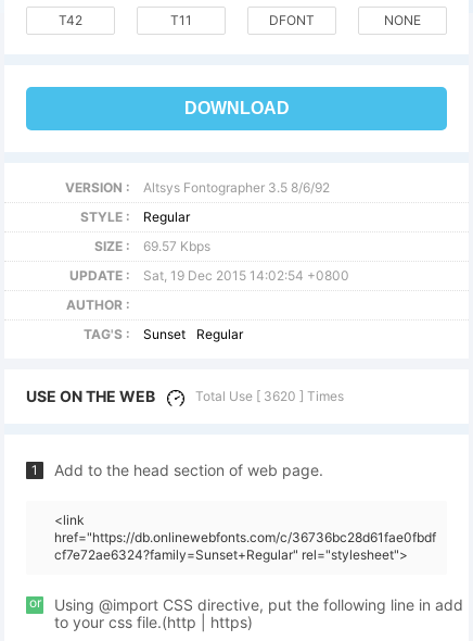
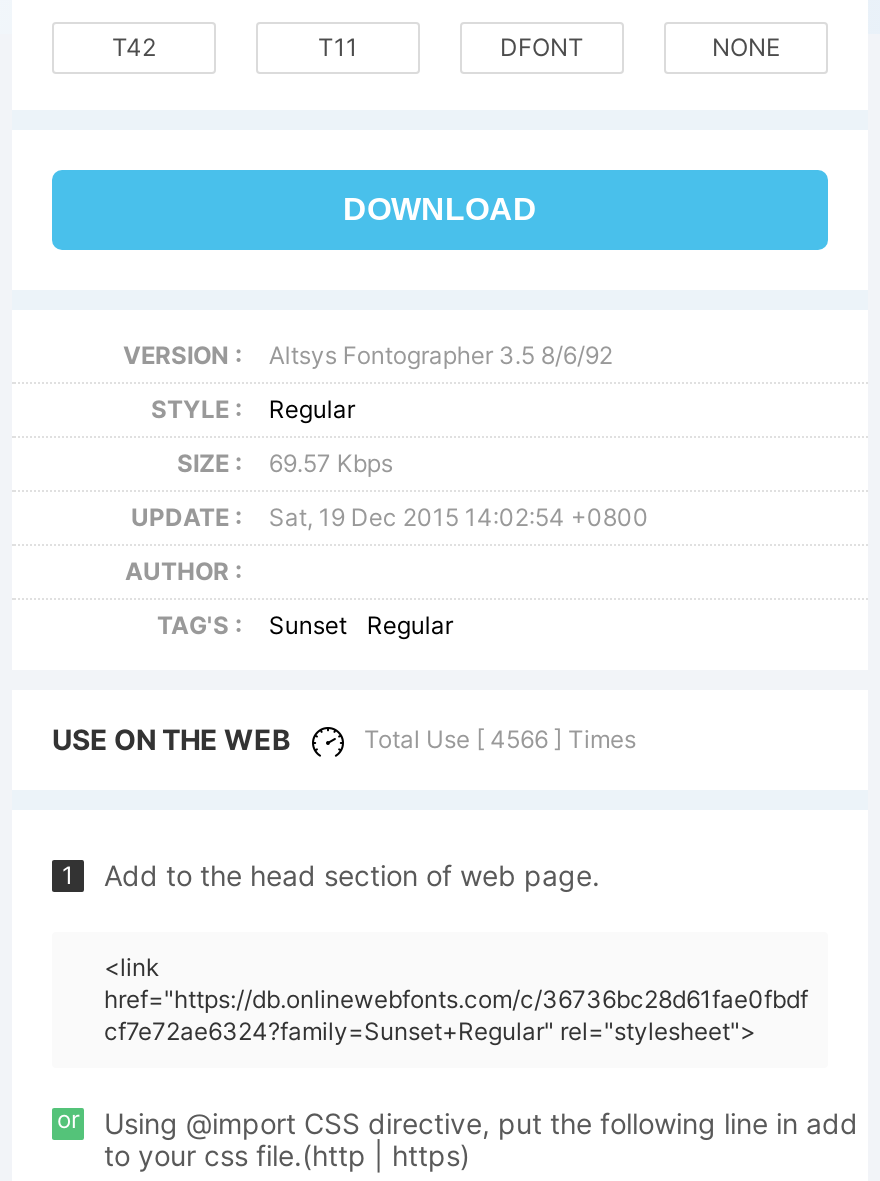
[195,388,344,404] Total Use [ 3620 ] Times -> [364,724,636,754] Total Use [ 4566 ] Times

